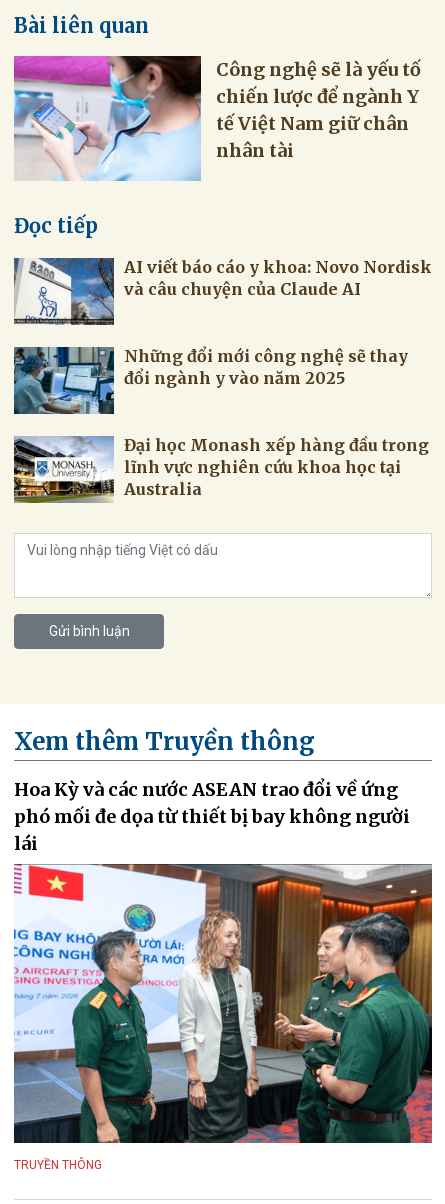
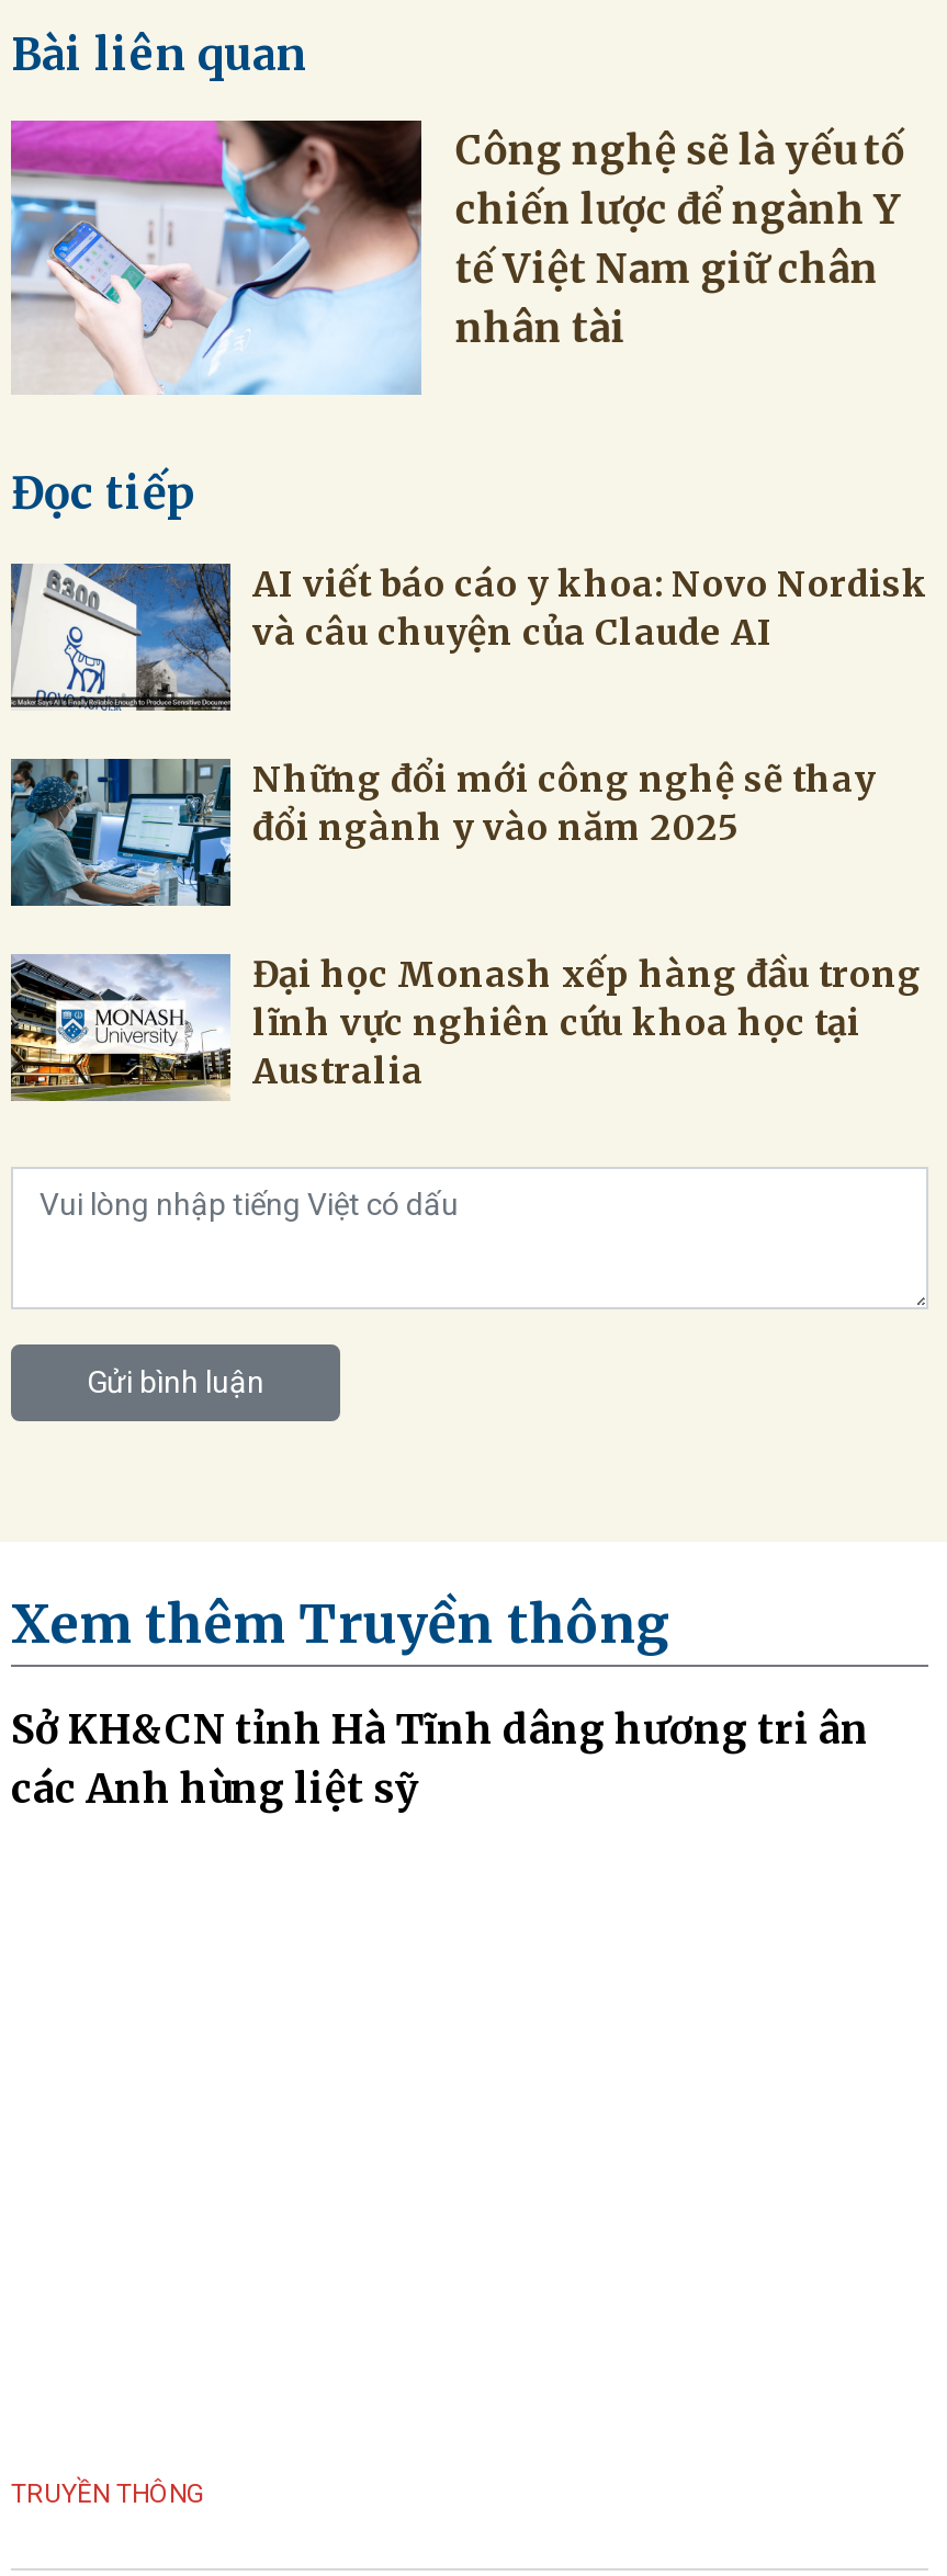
[14,778,410,855] Hoa Kỳ và các nước ASEAN trao đổi về ứng | phó mối đe dọa từ thiết bị bay không người | lái -> [11,1704,869,1814] Sở KH&CN tỉnh Hà Tĩnh dâng hương tri ân | các Anh hùng liệt sỹ
[13,863,433,1144] [image] -> none

